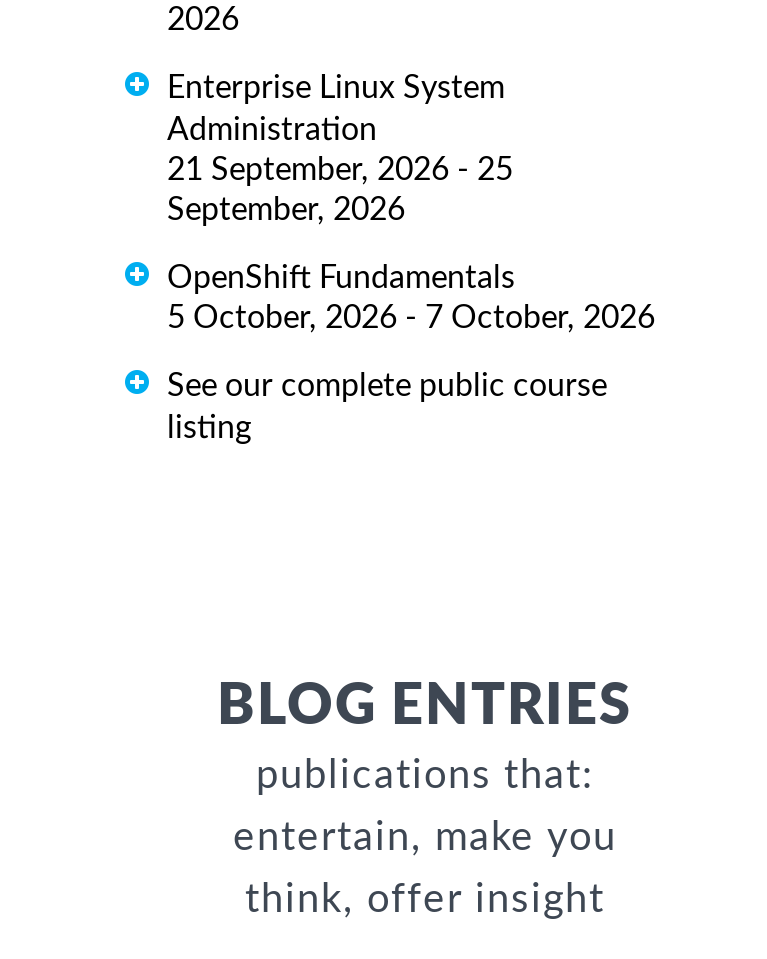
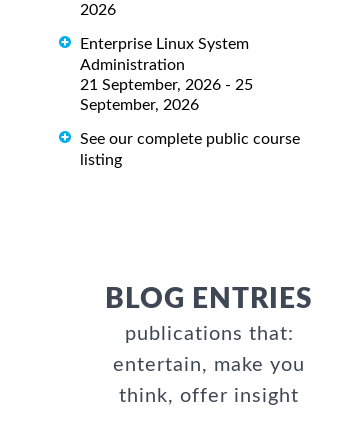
[167,261,655,333] OpenShift Fundamentals | 5 October, 2026 - 7 October, 2026 -> none

